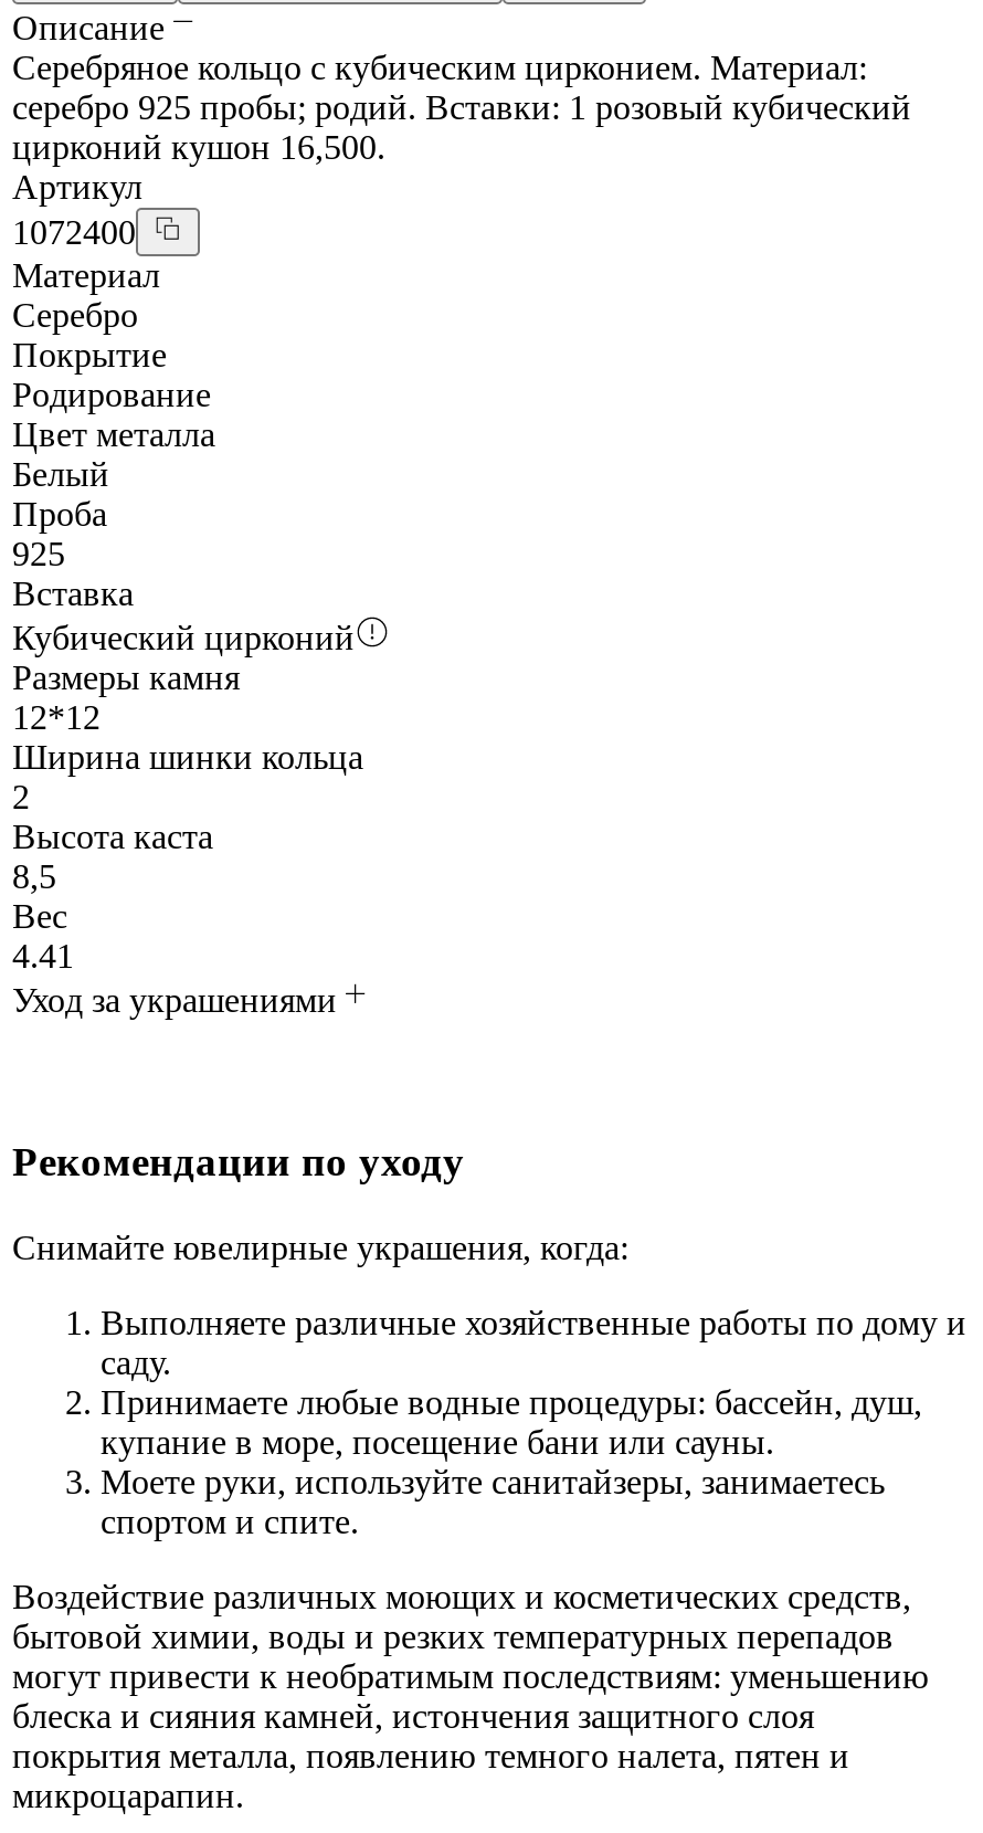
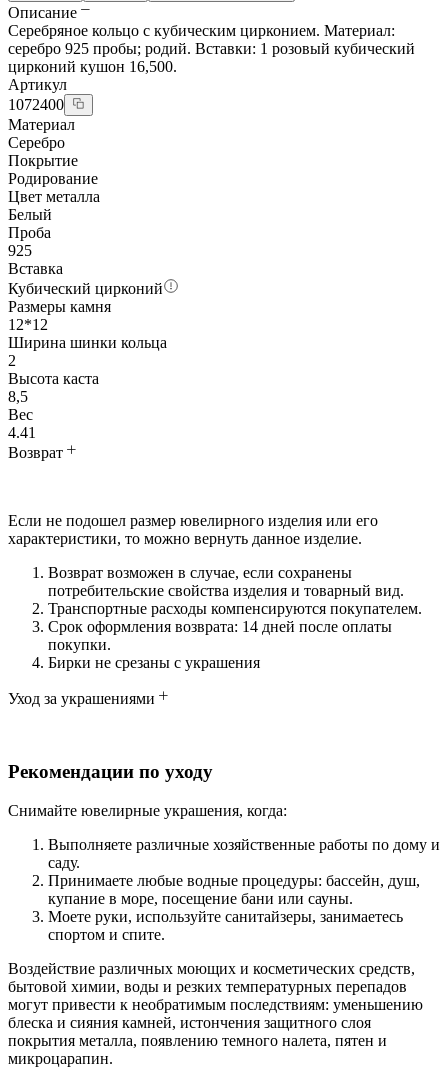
none -> [8,444,63,461] Возврат
none -> [8,512,422,671] Если не подошел размер ювелирного изделия или его | характеристики, то можно вернуть данное изделие. | Возврат возможен в случае, если сохранены | потребительские свойства изделия и товарный вид. | Транспортные расходы компенсируются покупателем. | Срок оформления возврата: 14 дней после оплаты | покупки. | Бирки не срезаны с украшения

